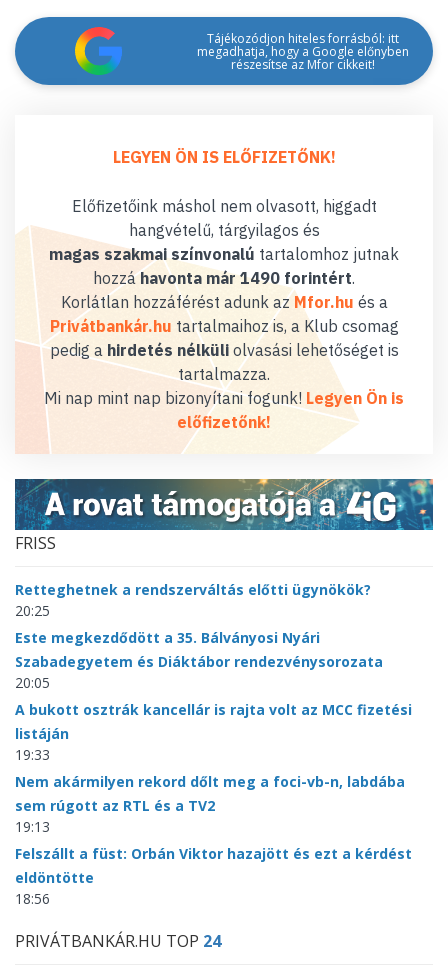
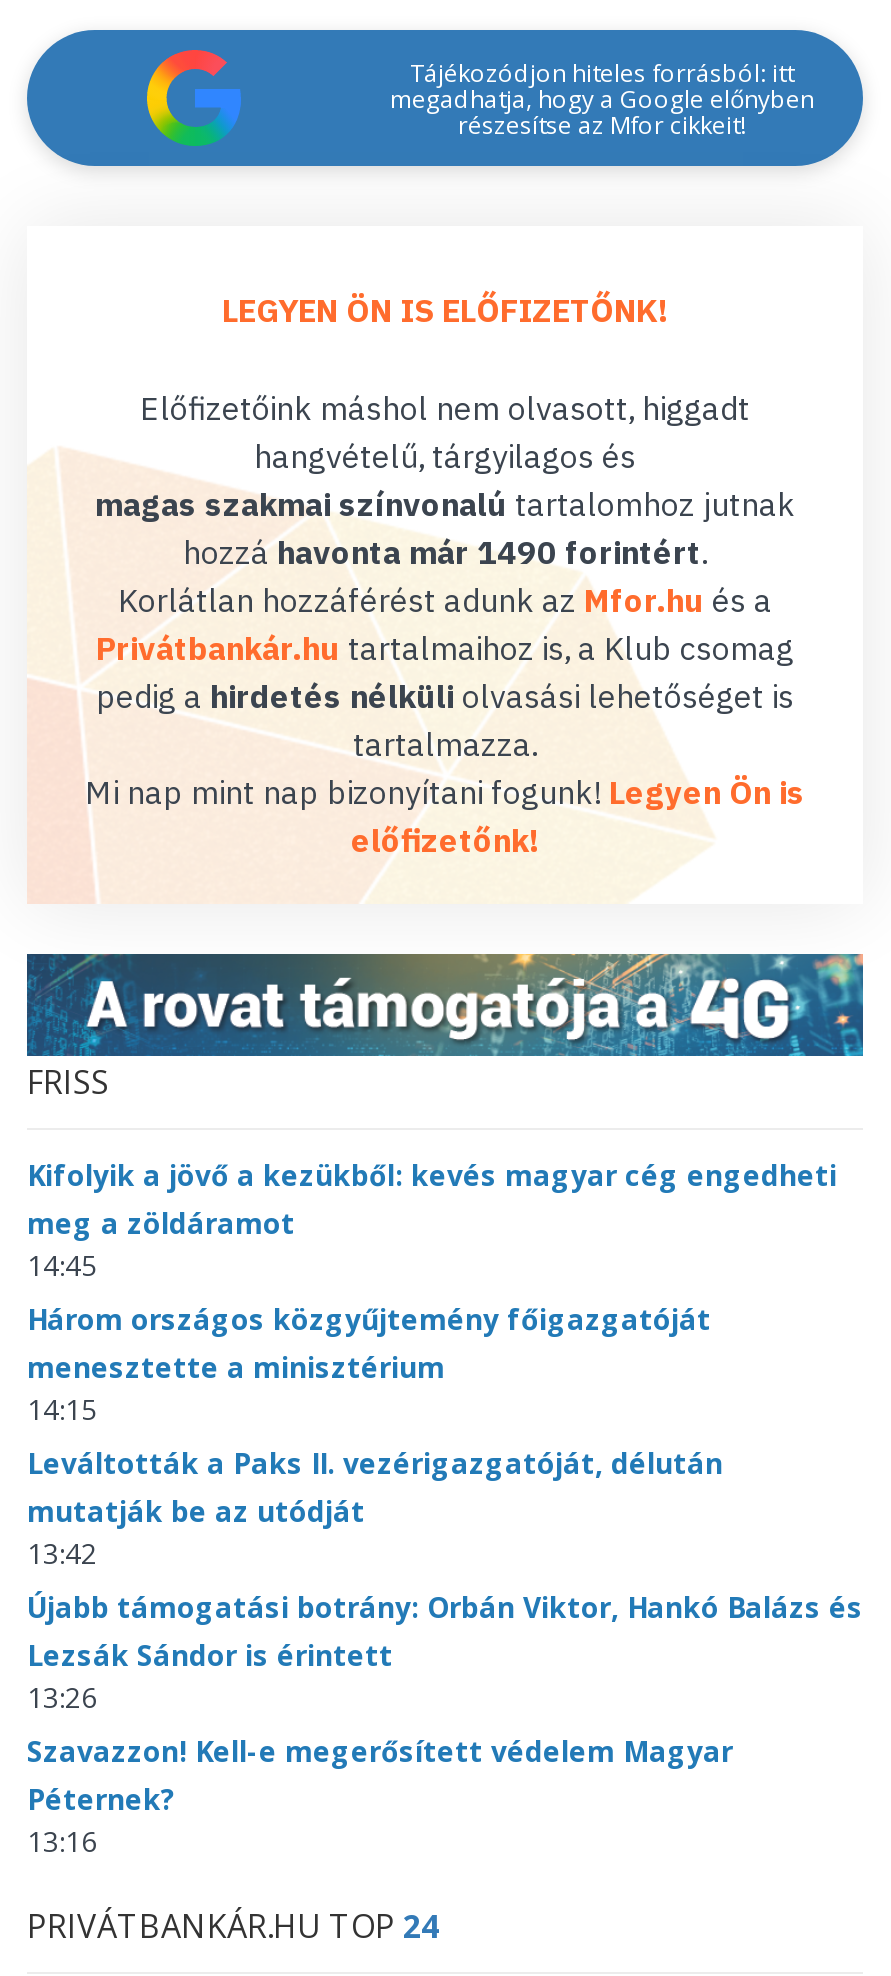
[15,580,412,908] Retteghetnek a rendszerváltás előtti ügynökök? | 20:25 | Este megkezdődött a 35. Bálványosi Nyári | Szabadegyetem és Diáktábor rendezvénysorozata | 20:05 | A bukott osztrák kancellár is rajta volt az MCC fizetési | listáján | 19:33 | Nem akármilyen rekord dőlt meg a foci-vb-n, labdába | sem rúgott az RTL és a TV2 | 19:13 | Felszállt a füst: Orbán Viktor hazajött és ezt a kérdést | eldöntötte | 18:56 -> [27,1157,863,1861] Kifolyik a jövő a kezükből: kevés magyar cég engedheti | meg a zöldáramot | 14:45 | Három országos közgyűjtemény főigazgatóját | menesztette a minisztérium | 14:15 | Leváltották a Paks II. vezérigazgatóját, délután | mutatják be az utódját | 13:42 | Újabb támogatási botrány: Orbán Viktor, Hankó Balázs és | Lezsák Sándor is érintett | 13:26 | Szavazzon! Kell-e megerősített védelem Magyar | Péternek? | 13:16

